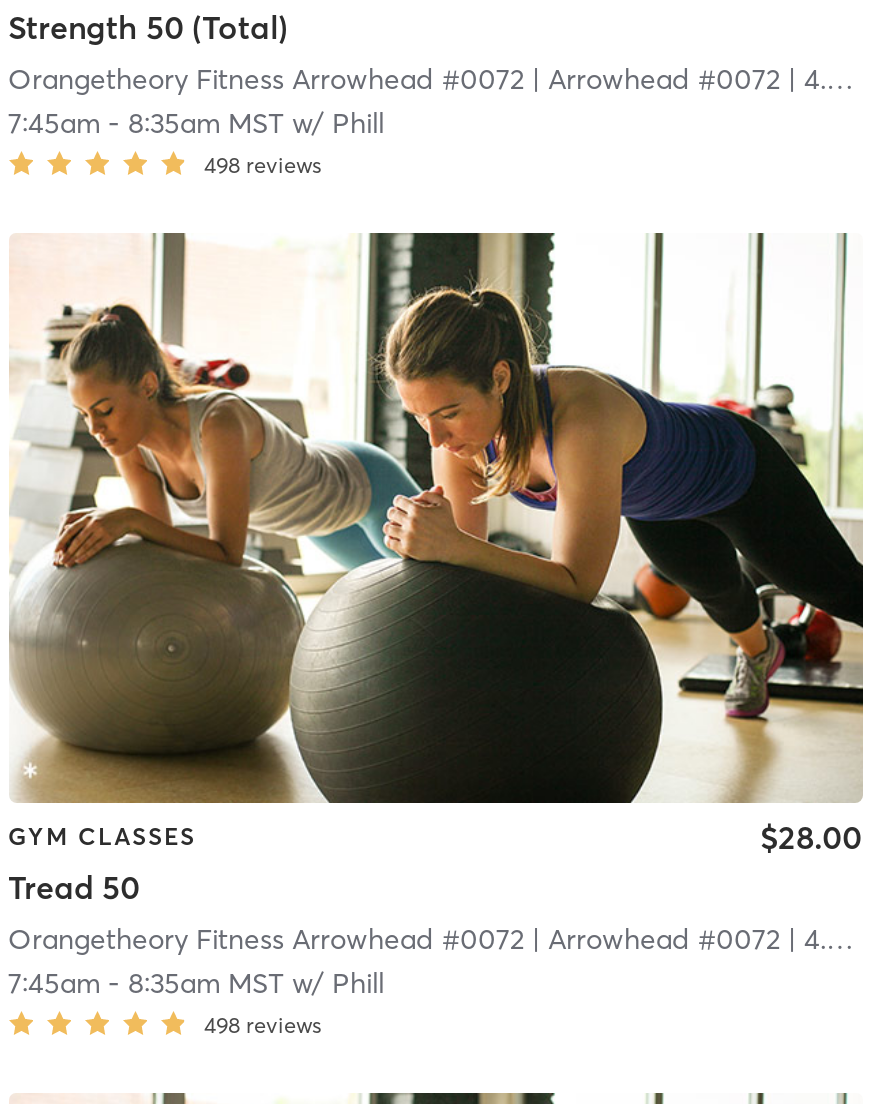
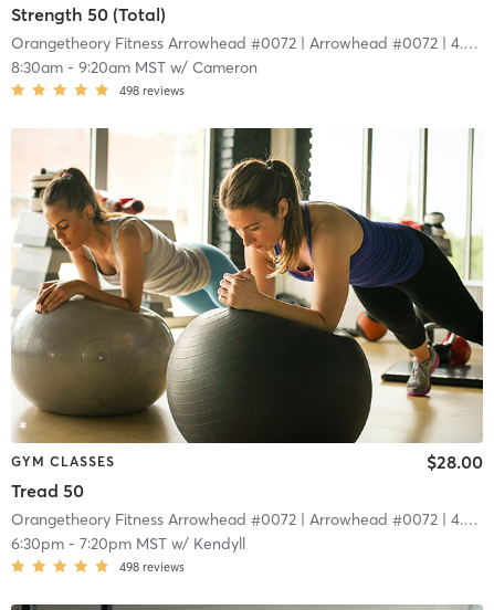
[8,105,384,141] 7:45am - 8:35am MST w/ Phill -> [10,58,257,78] 8:30am - 9:20am MST w/ Cameron
[8,965,384,1001] 7:45am - 8:35am MST w/ Phill -> [10,533,245,553] 6:30pm - 7:20pm MST w/ Kendyll

